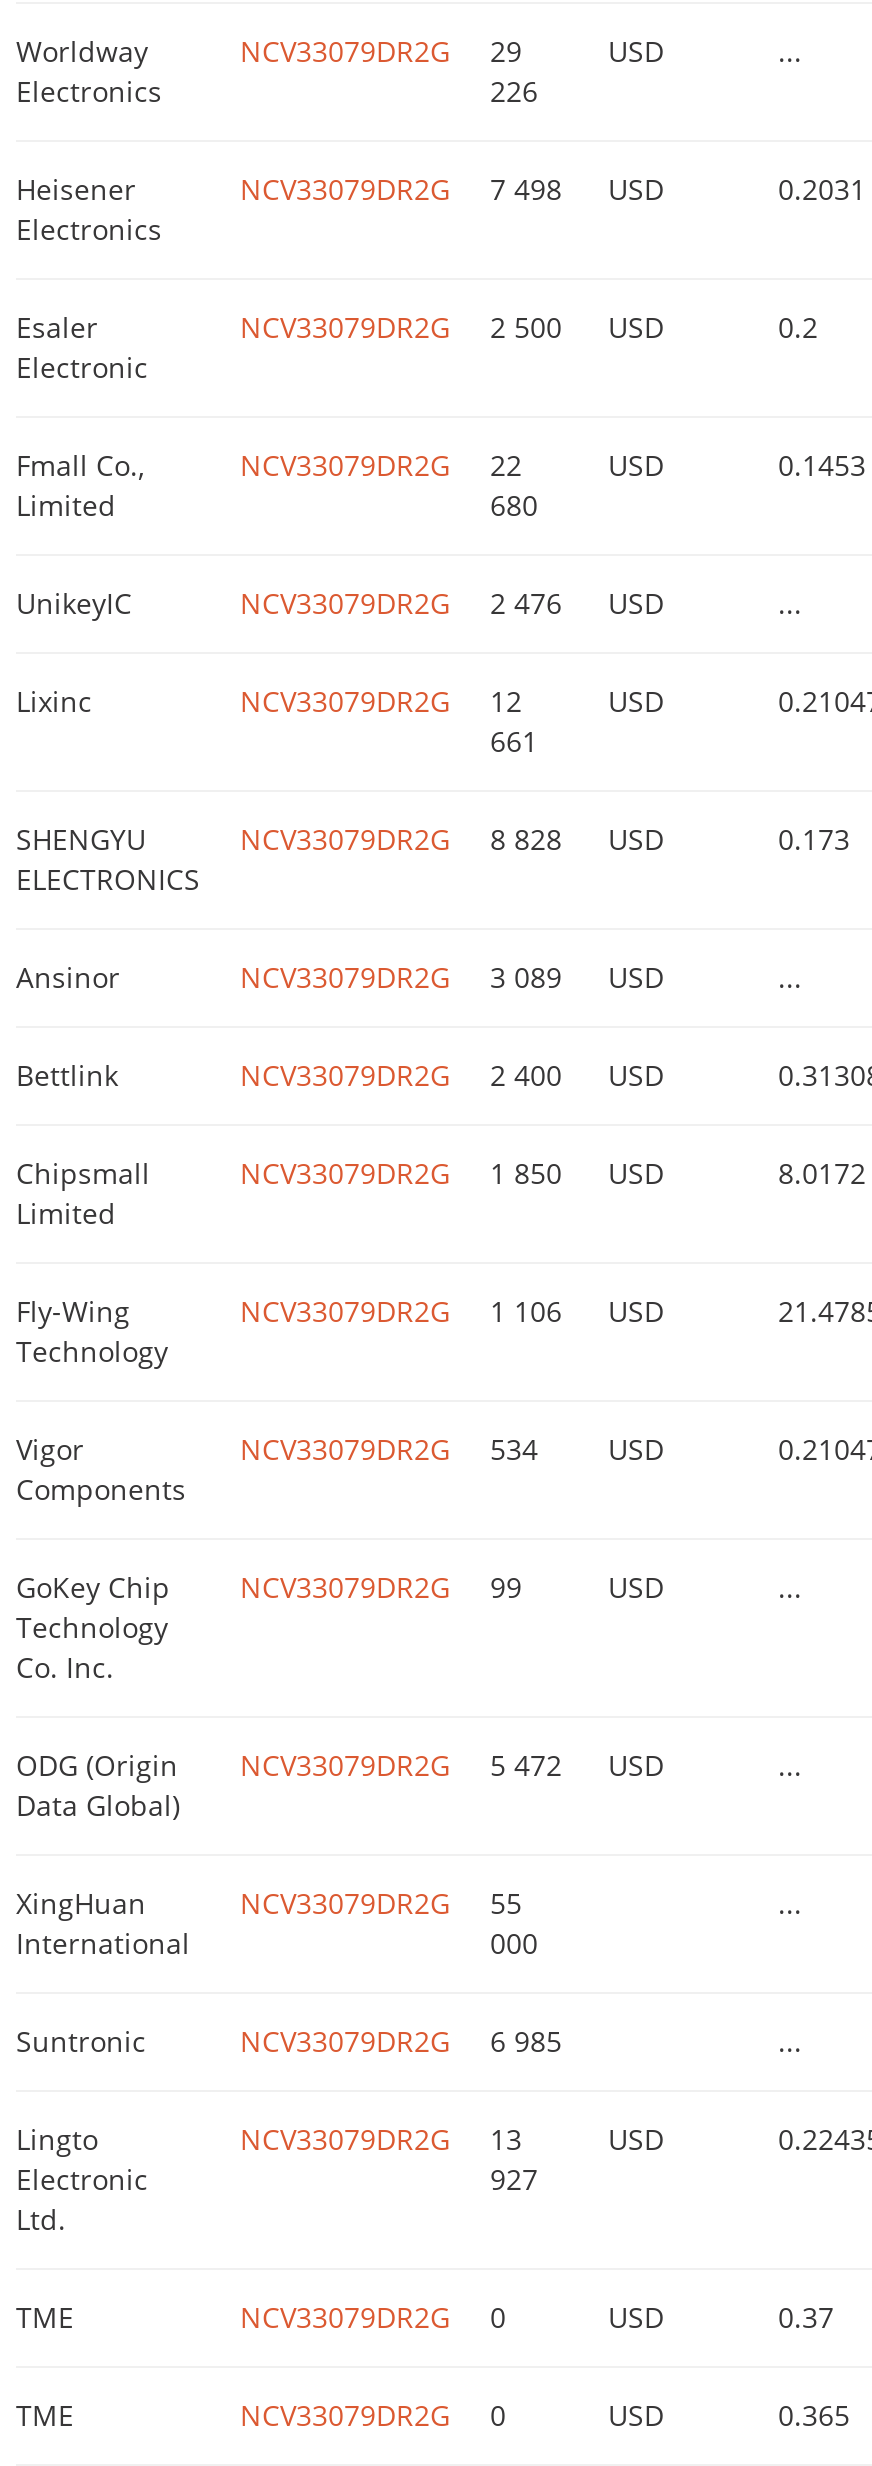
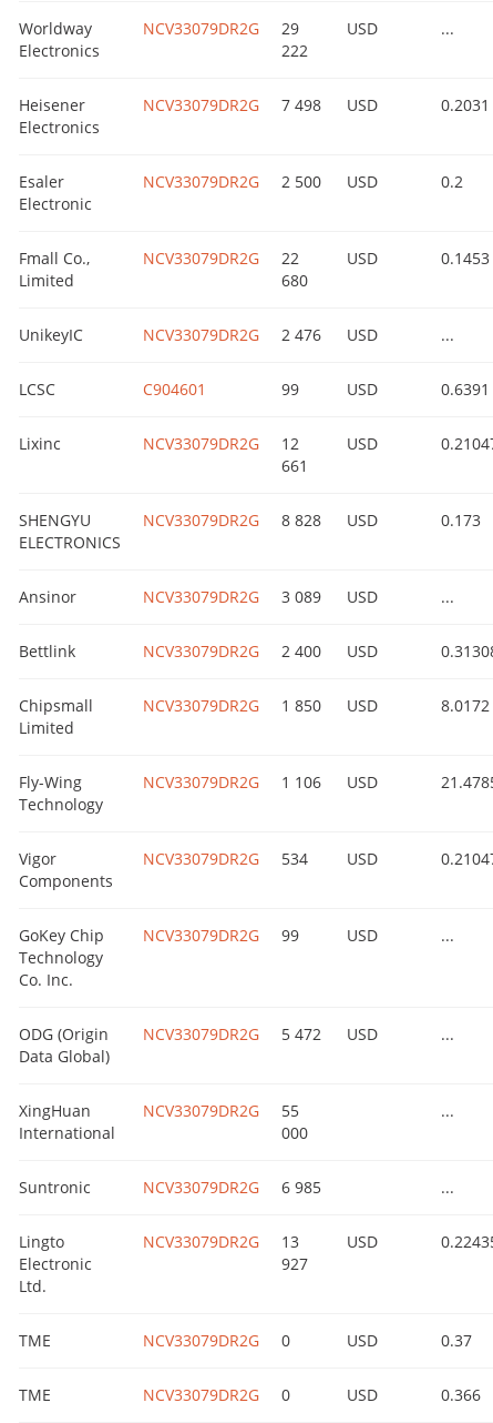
[490,73,538,111] 226 -> [281,40,308,61] 222
none -> [19,379,490,400] LCSC | C904601 | 99 | USD | 0.6391
[778,2397,850,2435] 0.365 -> [441,1384,481,1406] 0.366

